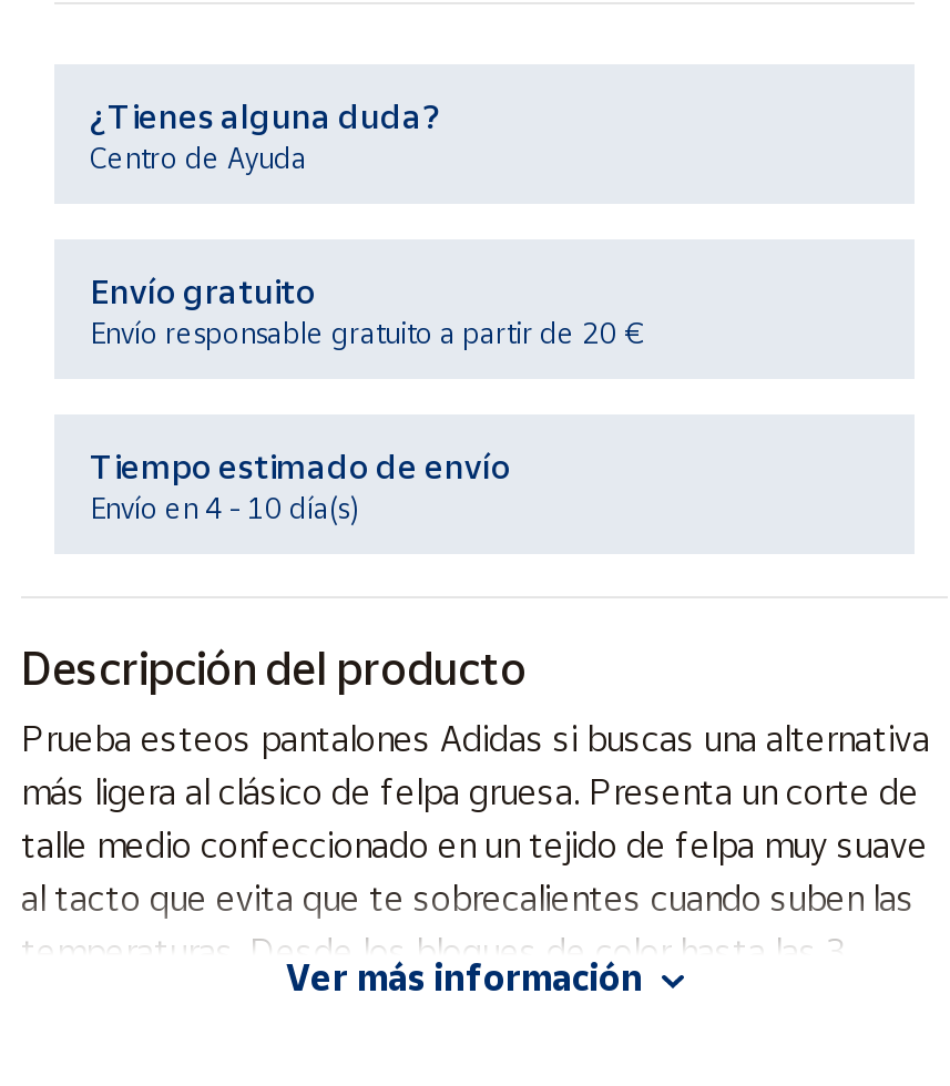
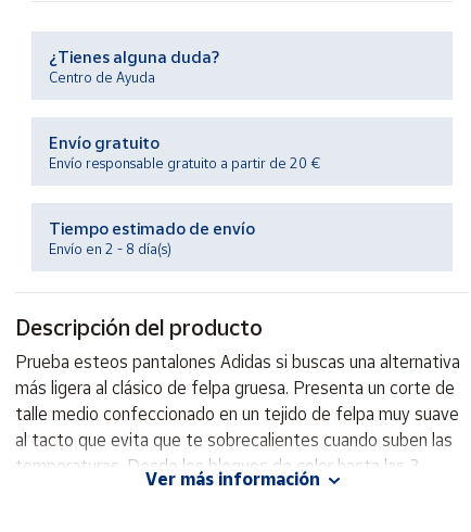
[90,491,358,526] Envío en 4 - 10 día(s) -> [49,240,171,258] Envío en 2 - 8 día(s)

